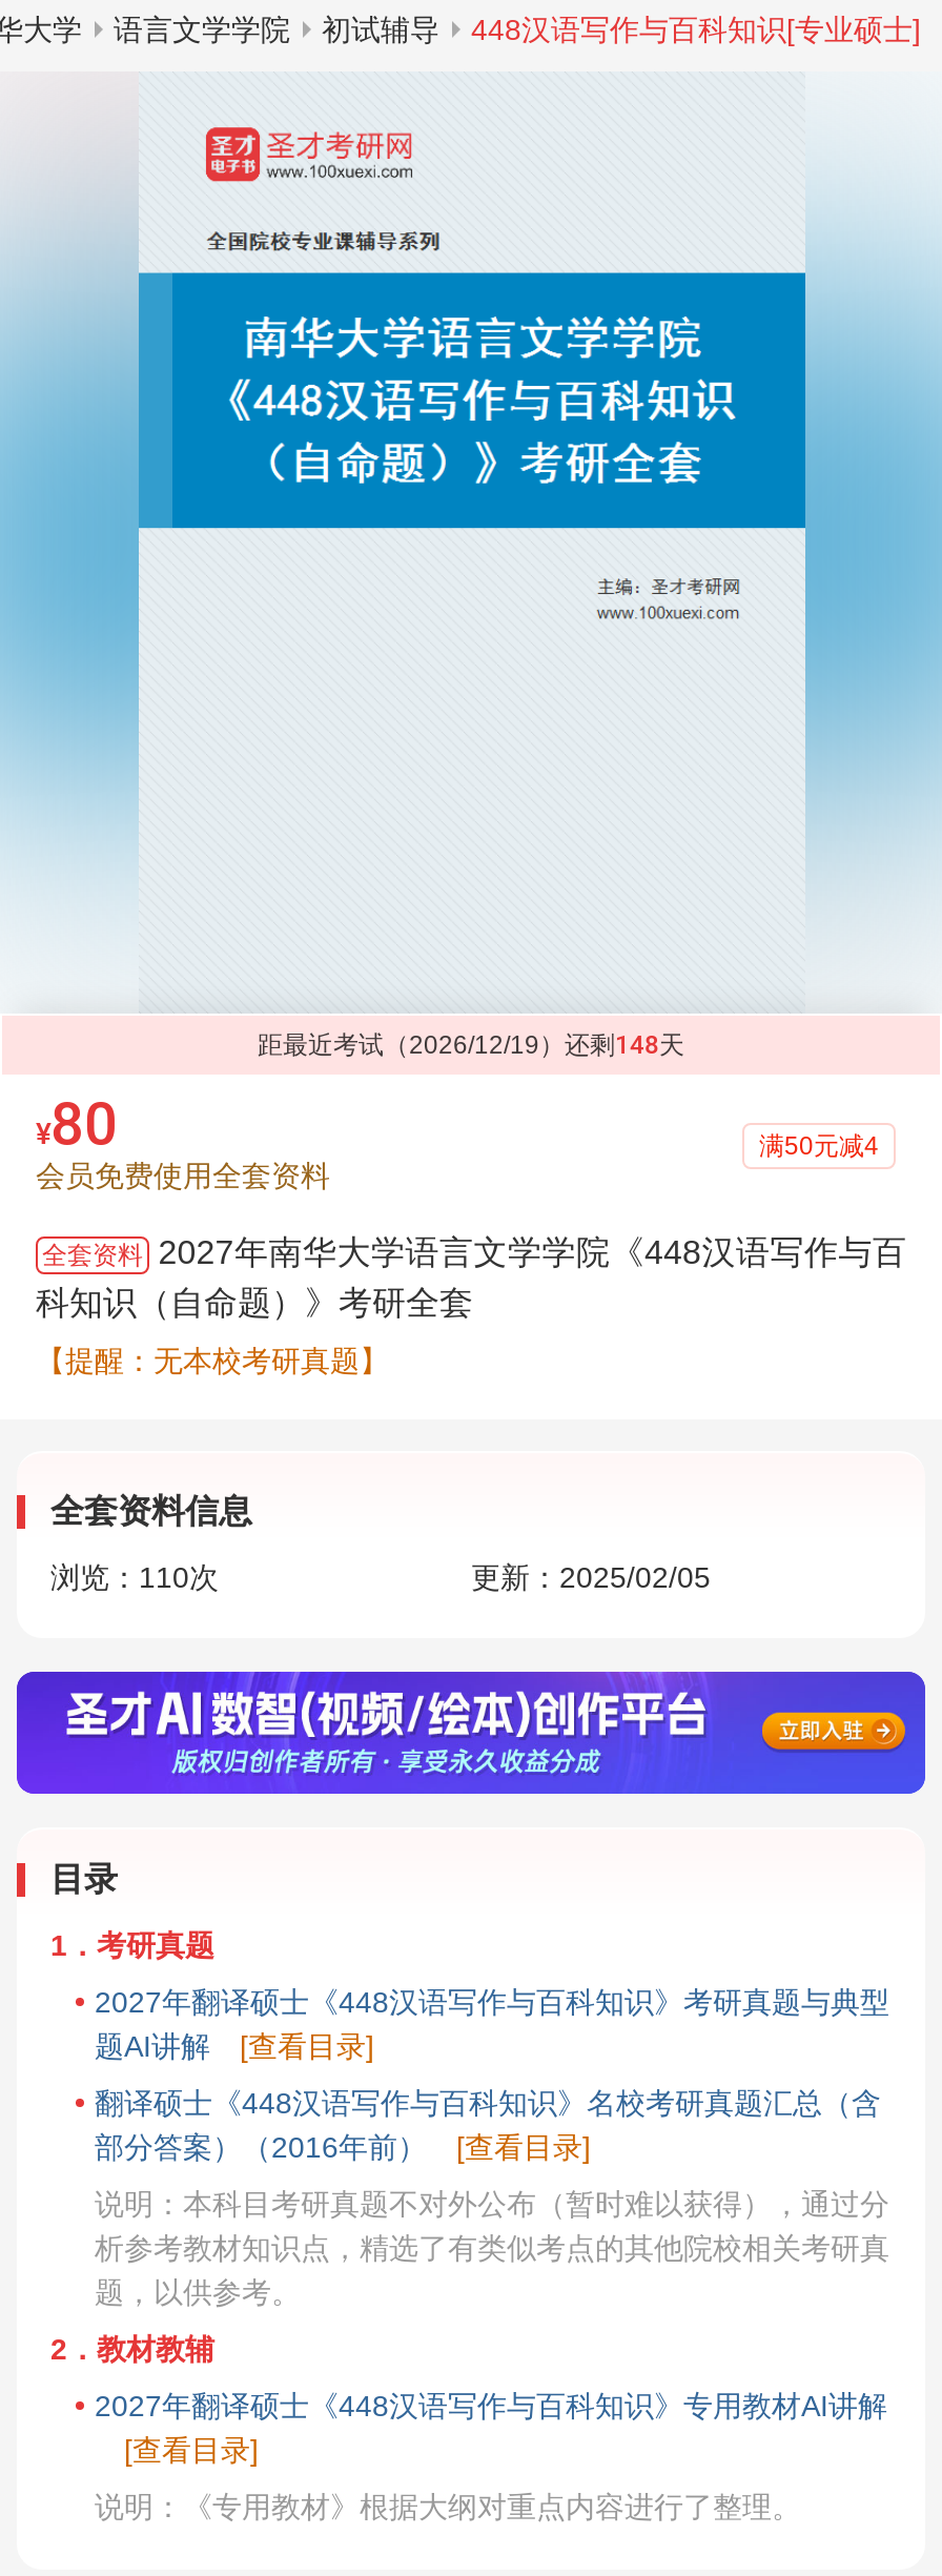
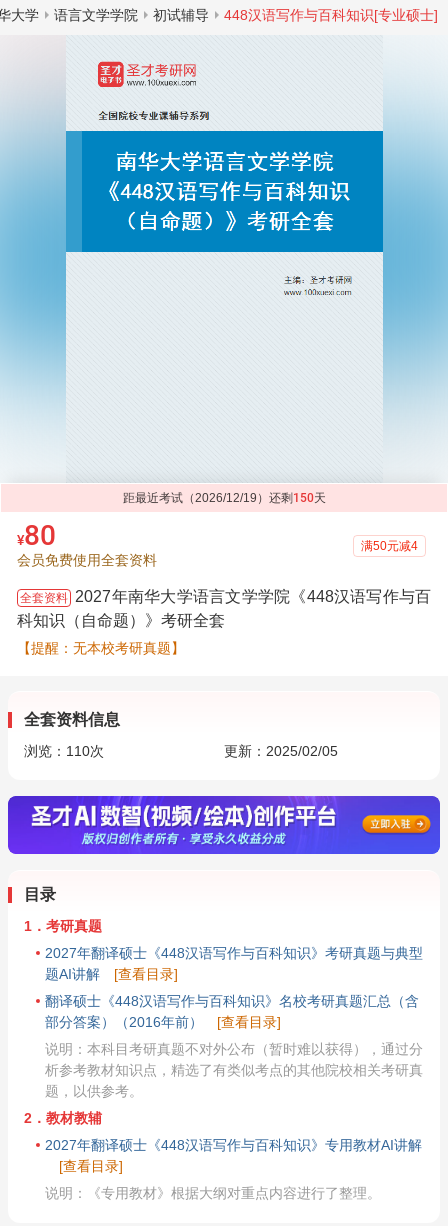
[258,1030,684,1060] 距最近考试（2026/12/19）还剩148天 -> [122,491,325,505] 距最近考试（2026/12/19）还剩150天

